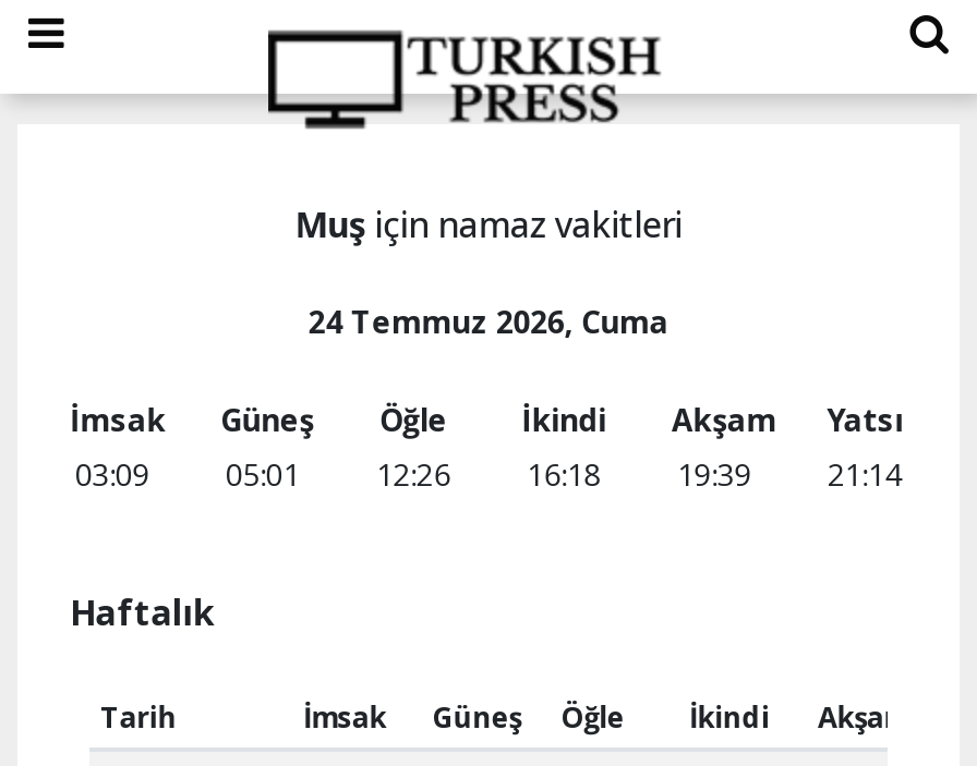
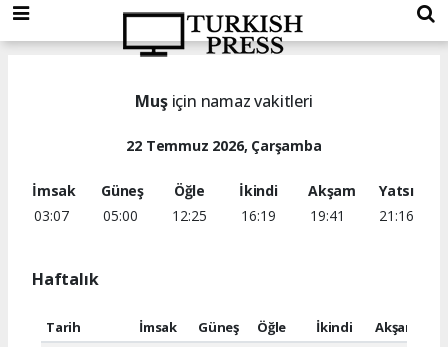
[308,300,669,342] 24 Temmuz 2026, Cuma -> [126,136,322,155] 22 Temmuz 2026, Çarşamba
[75,453,149,494] 03:09 -> [34,206,68,225] 03:07
[226,453,300,494] 05:01 -> [103,206,137,225] 05:00
[376,453,450,494] 12:26 -> [172,206,206,225] 12:25
[527,453,601,494] 16:18 -> [241,206,275,225] 16:19
[677,453,751,494] 19:39 -> [310,206,344,225] 19:41
[828,453,902,494] 21:14 -> [379,206,413,225] 21:16

